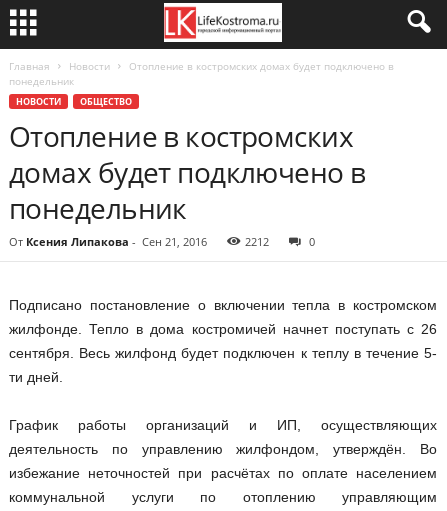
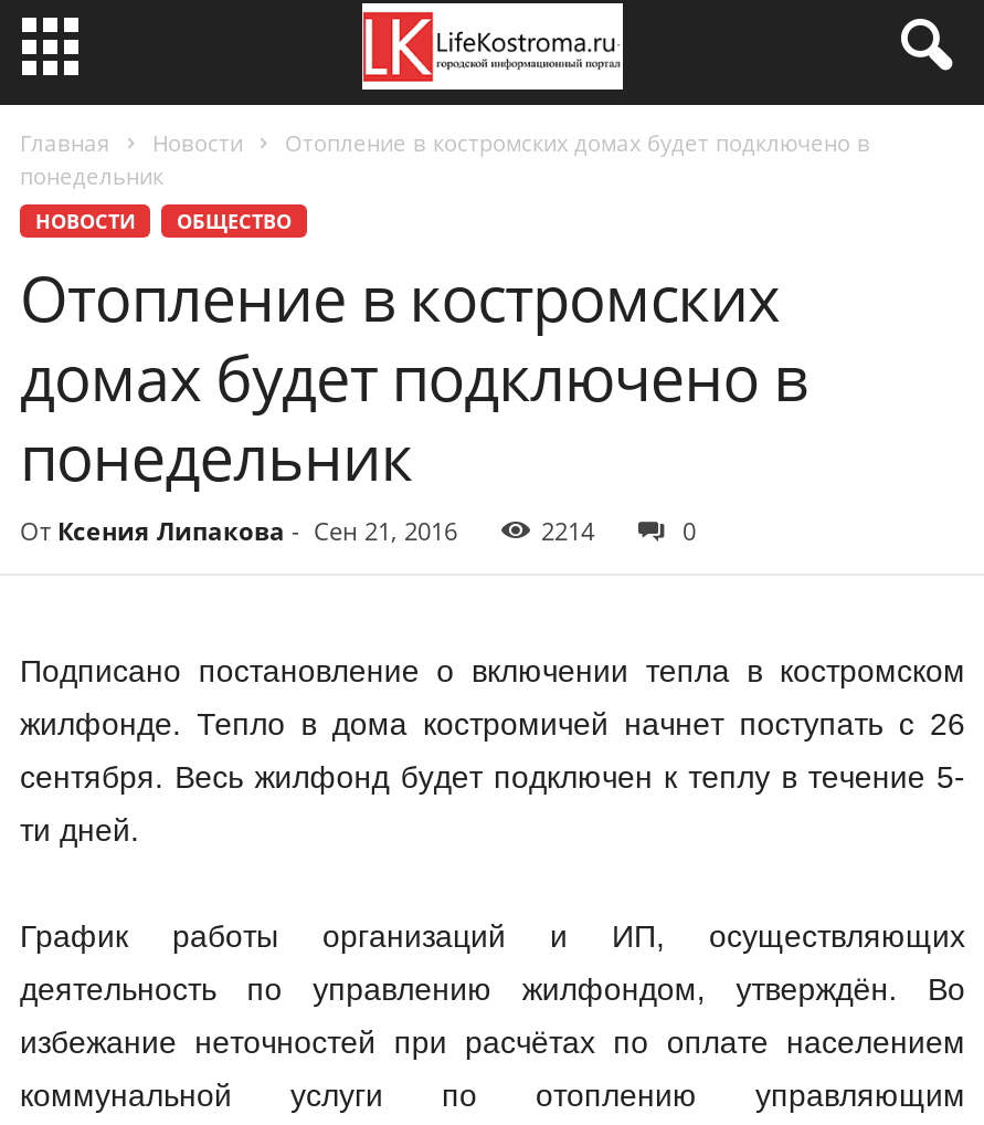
[245,234,269,249] 2212 -> [541,514,594,547] 2214

